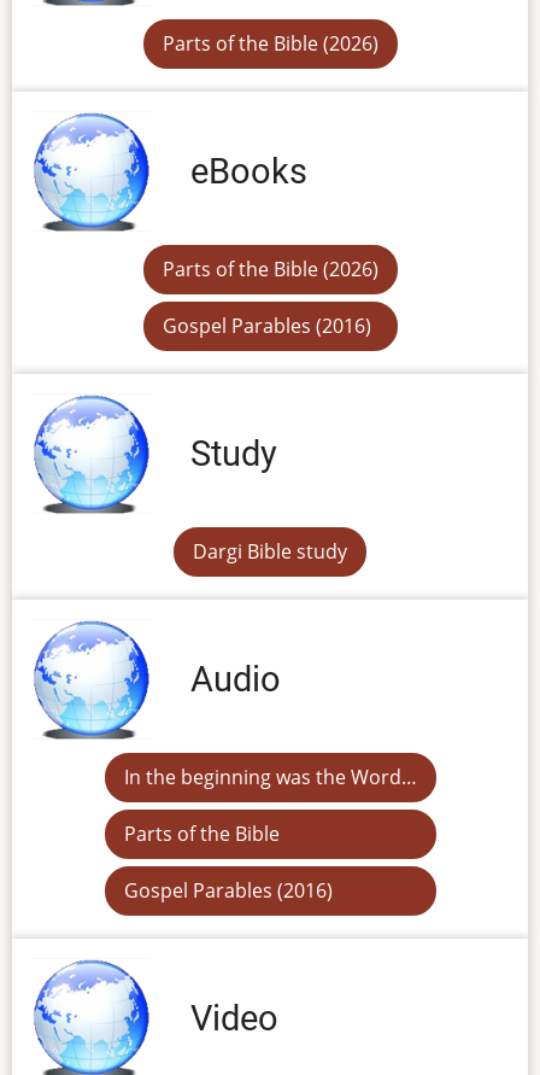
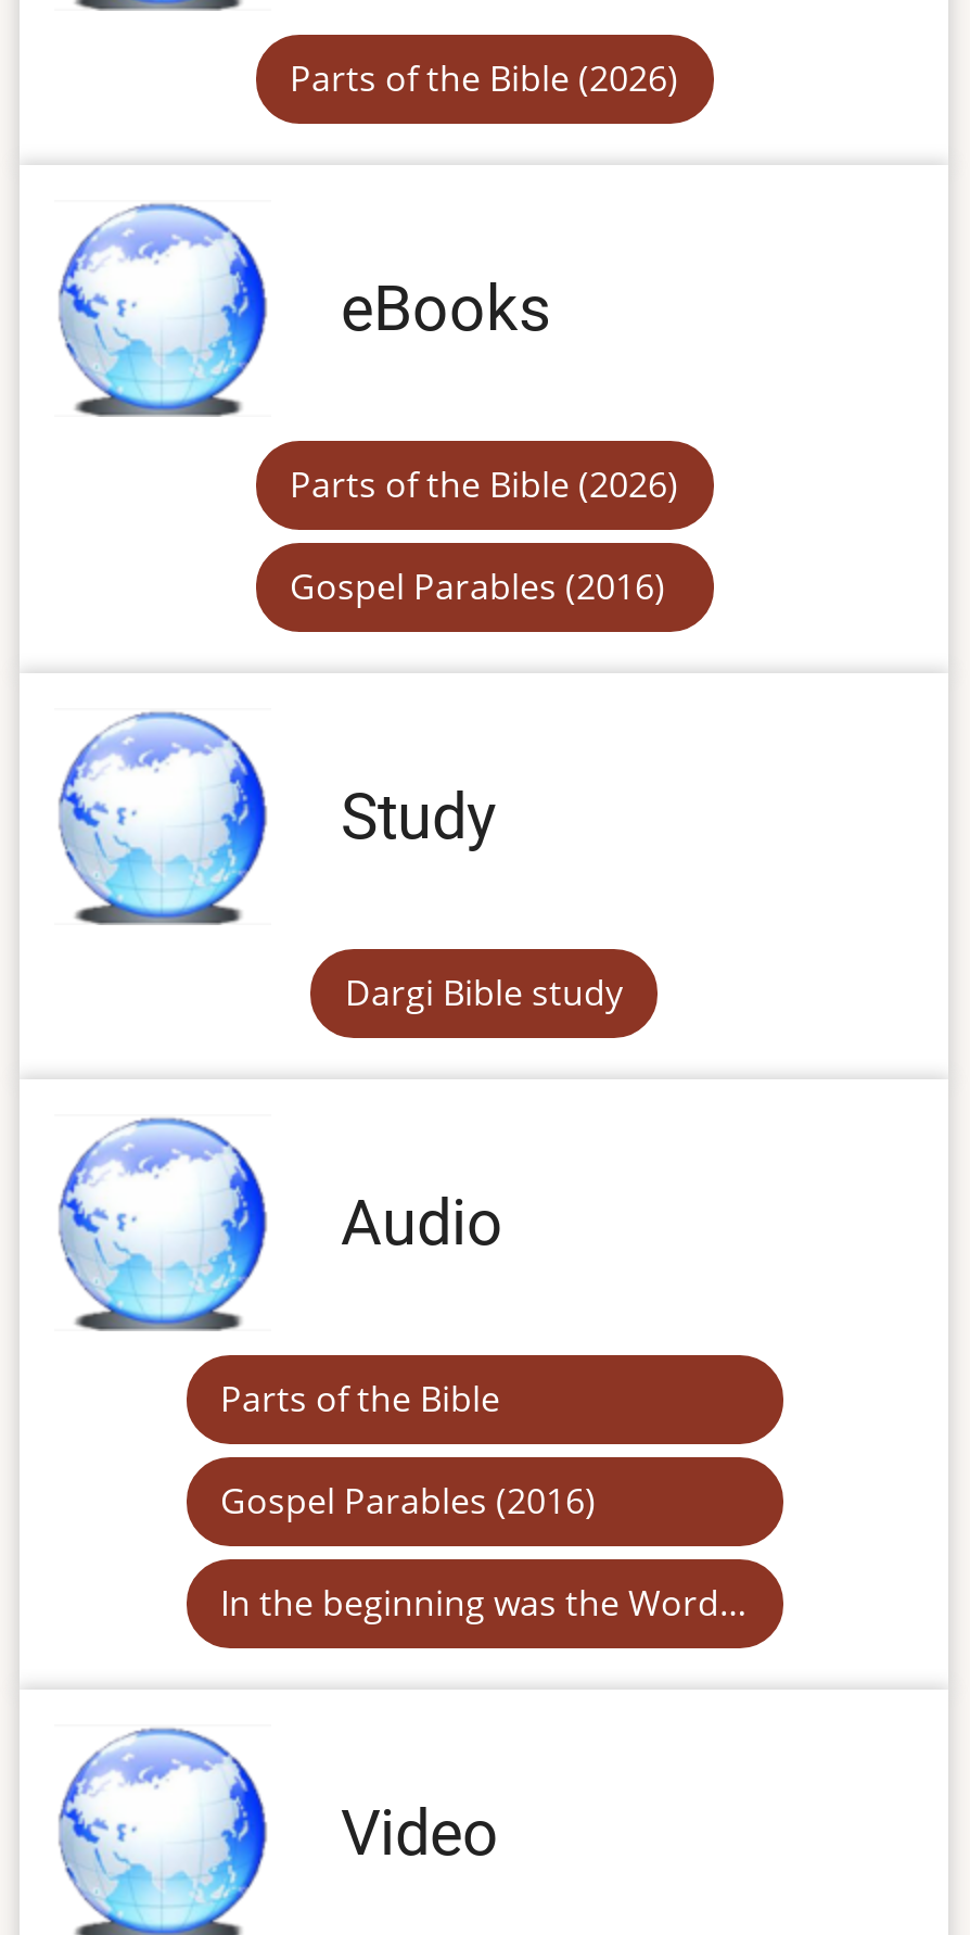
moved [124,763,416,790] -> [220,1578,748,1626]: In the beginning was the Word…
moved [124,820,332,903] -> [220,1374,596,1524]: Parts of the Bible | Gospel Parables (2016)

